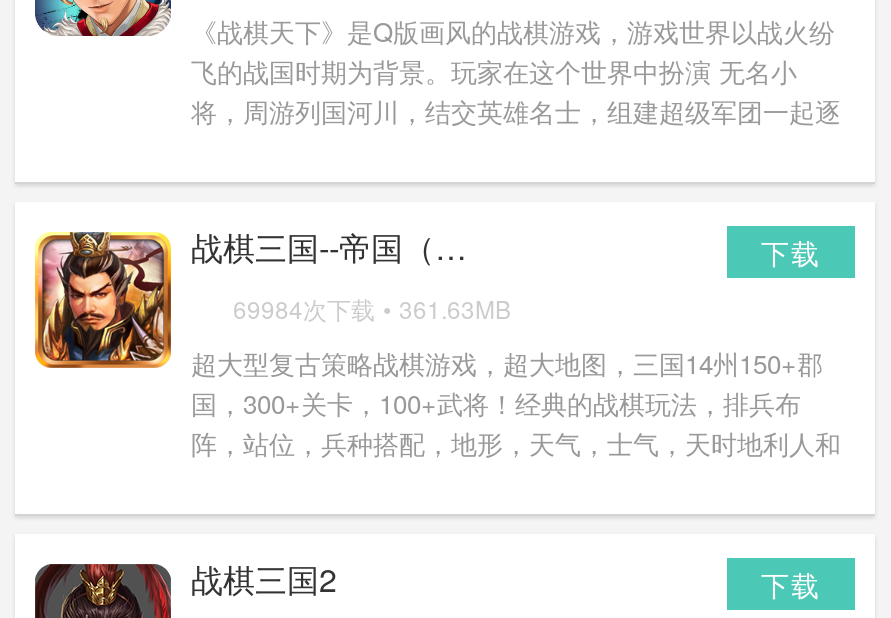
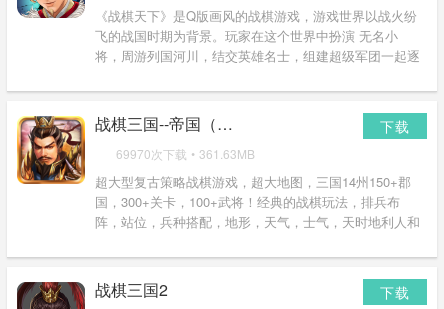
[233,290,511,324] 69984次下载 • 361.63MB -> [116,145,255,162] 69970次下载 • 361.63MB

